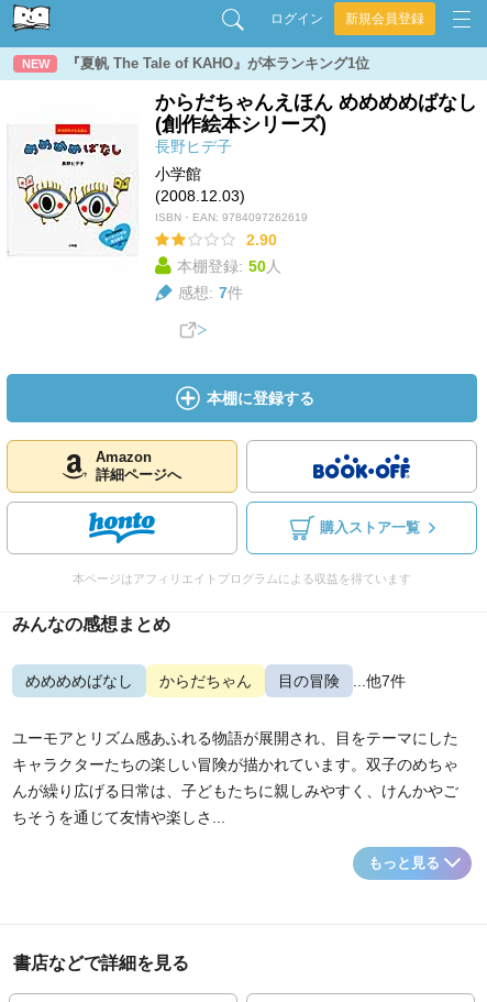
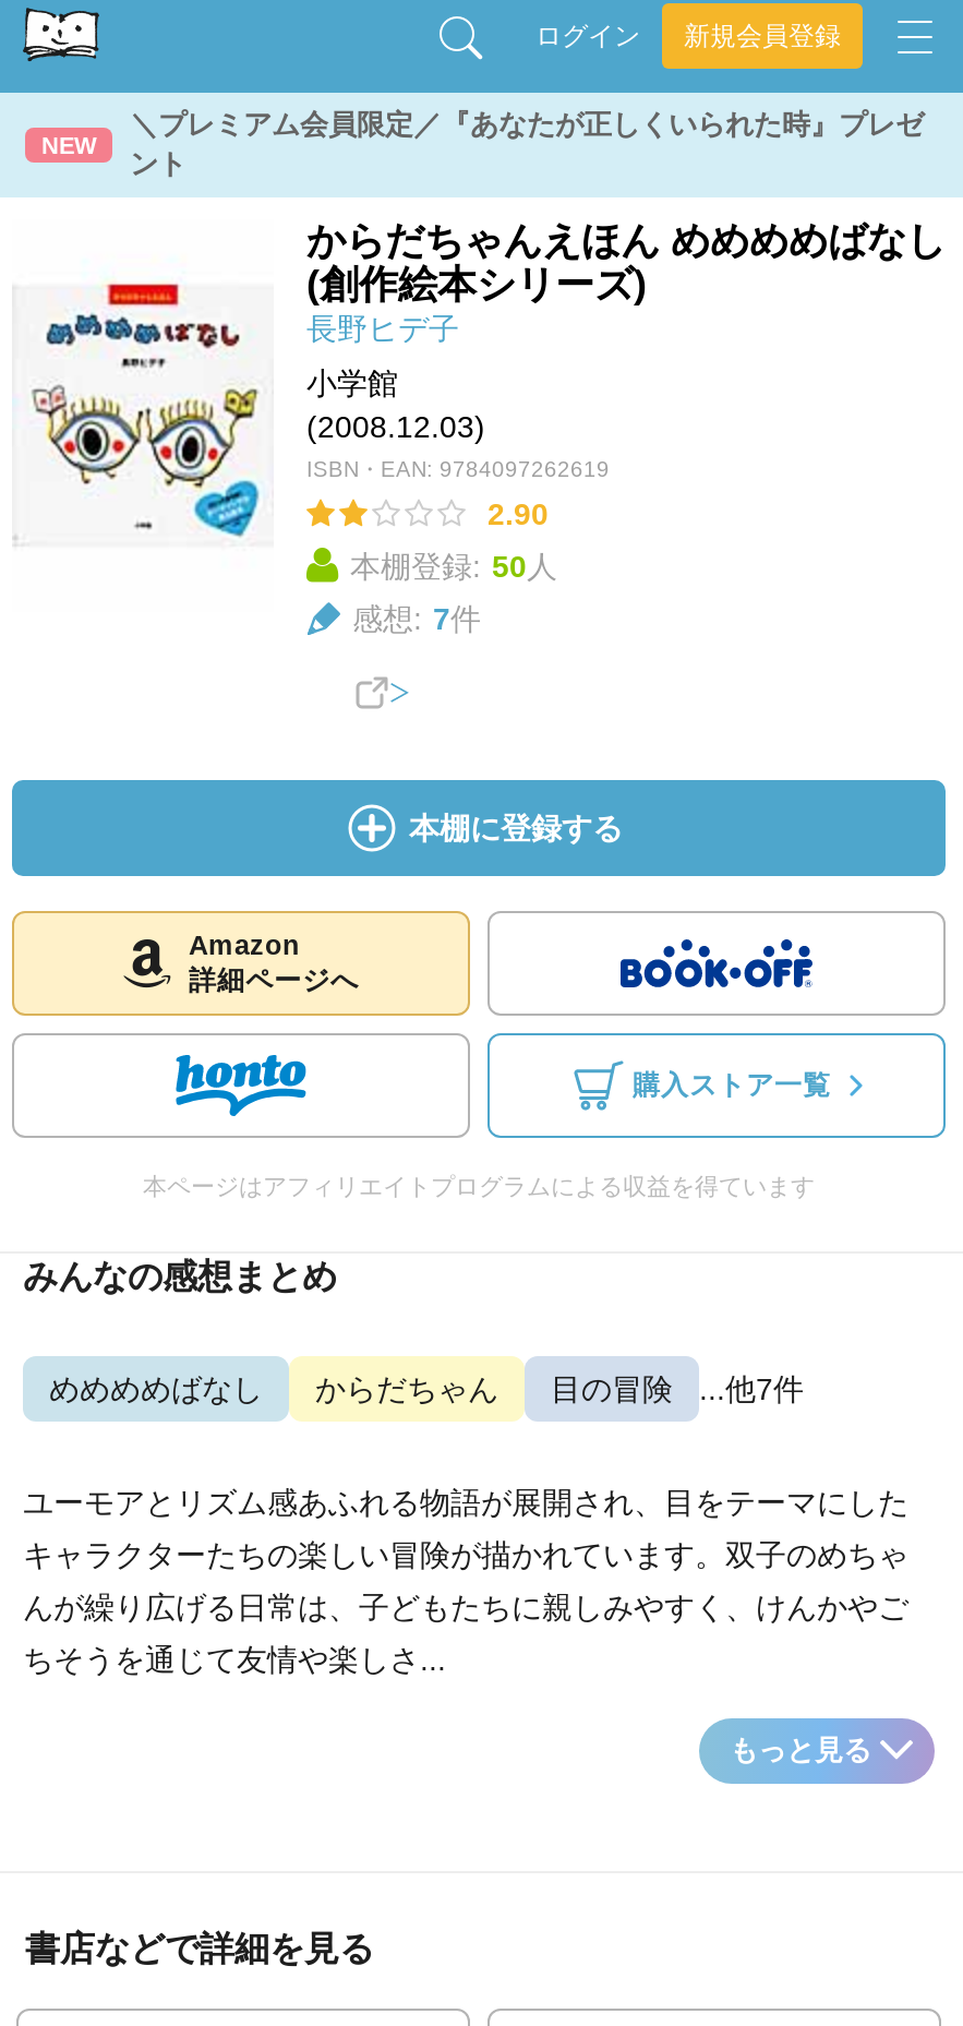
[66,55,369,71] 『夏帆 The Tale of KAHO』が本ランキング1位 -> [130,108,924,180] ＼プレミアム会員限定／『あなたが正しくいられた時』プレゼ | ント

